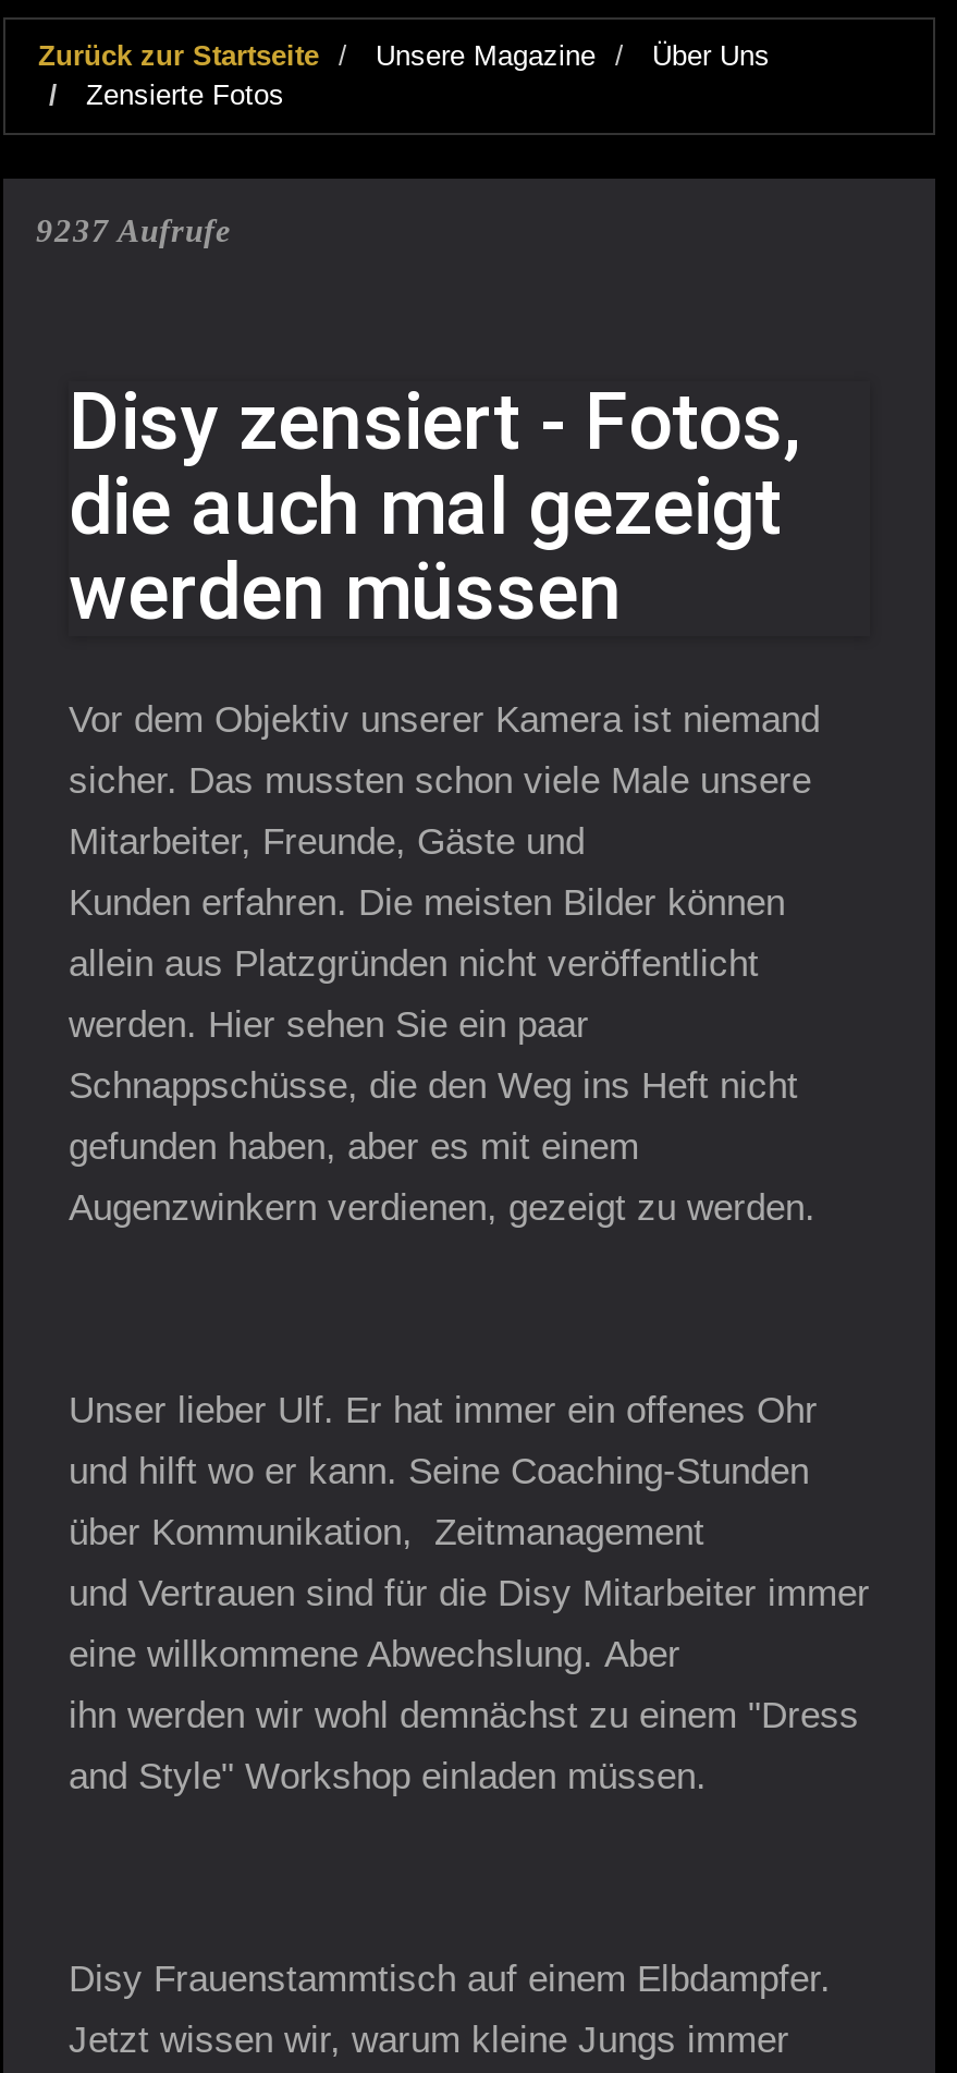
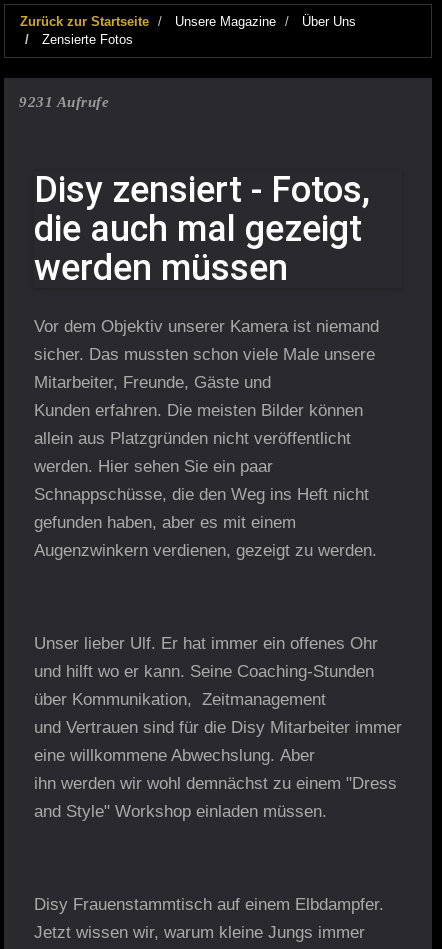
[36,212,232,247] 9237 Aufrufe -> [19,93,109,109] 9231 Aufrufe

